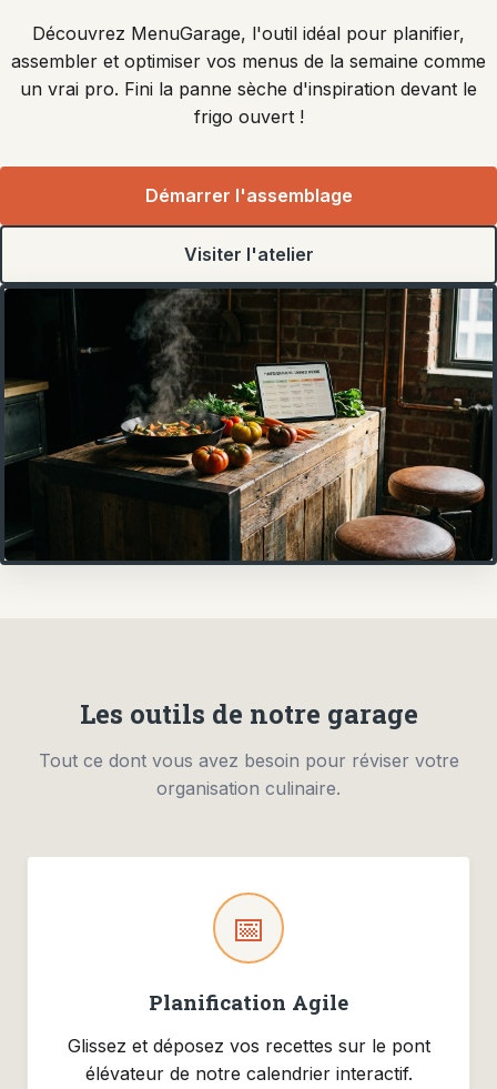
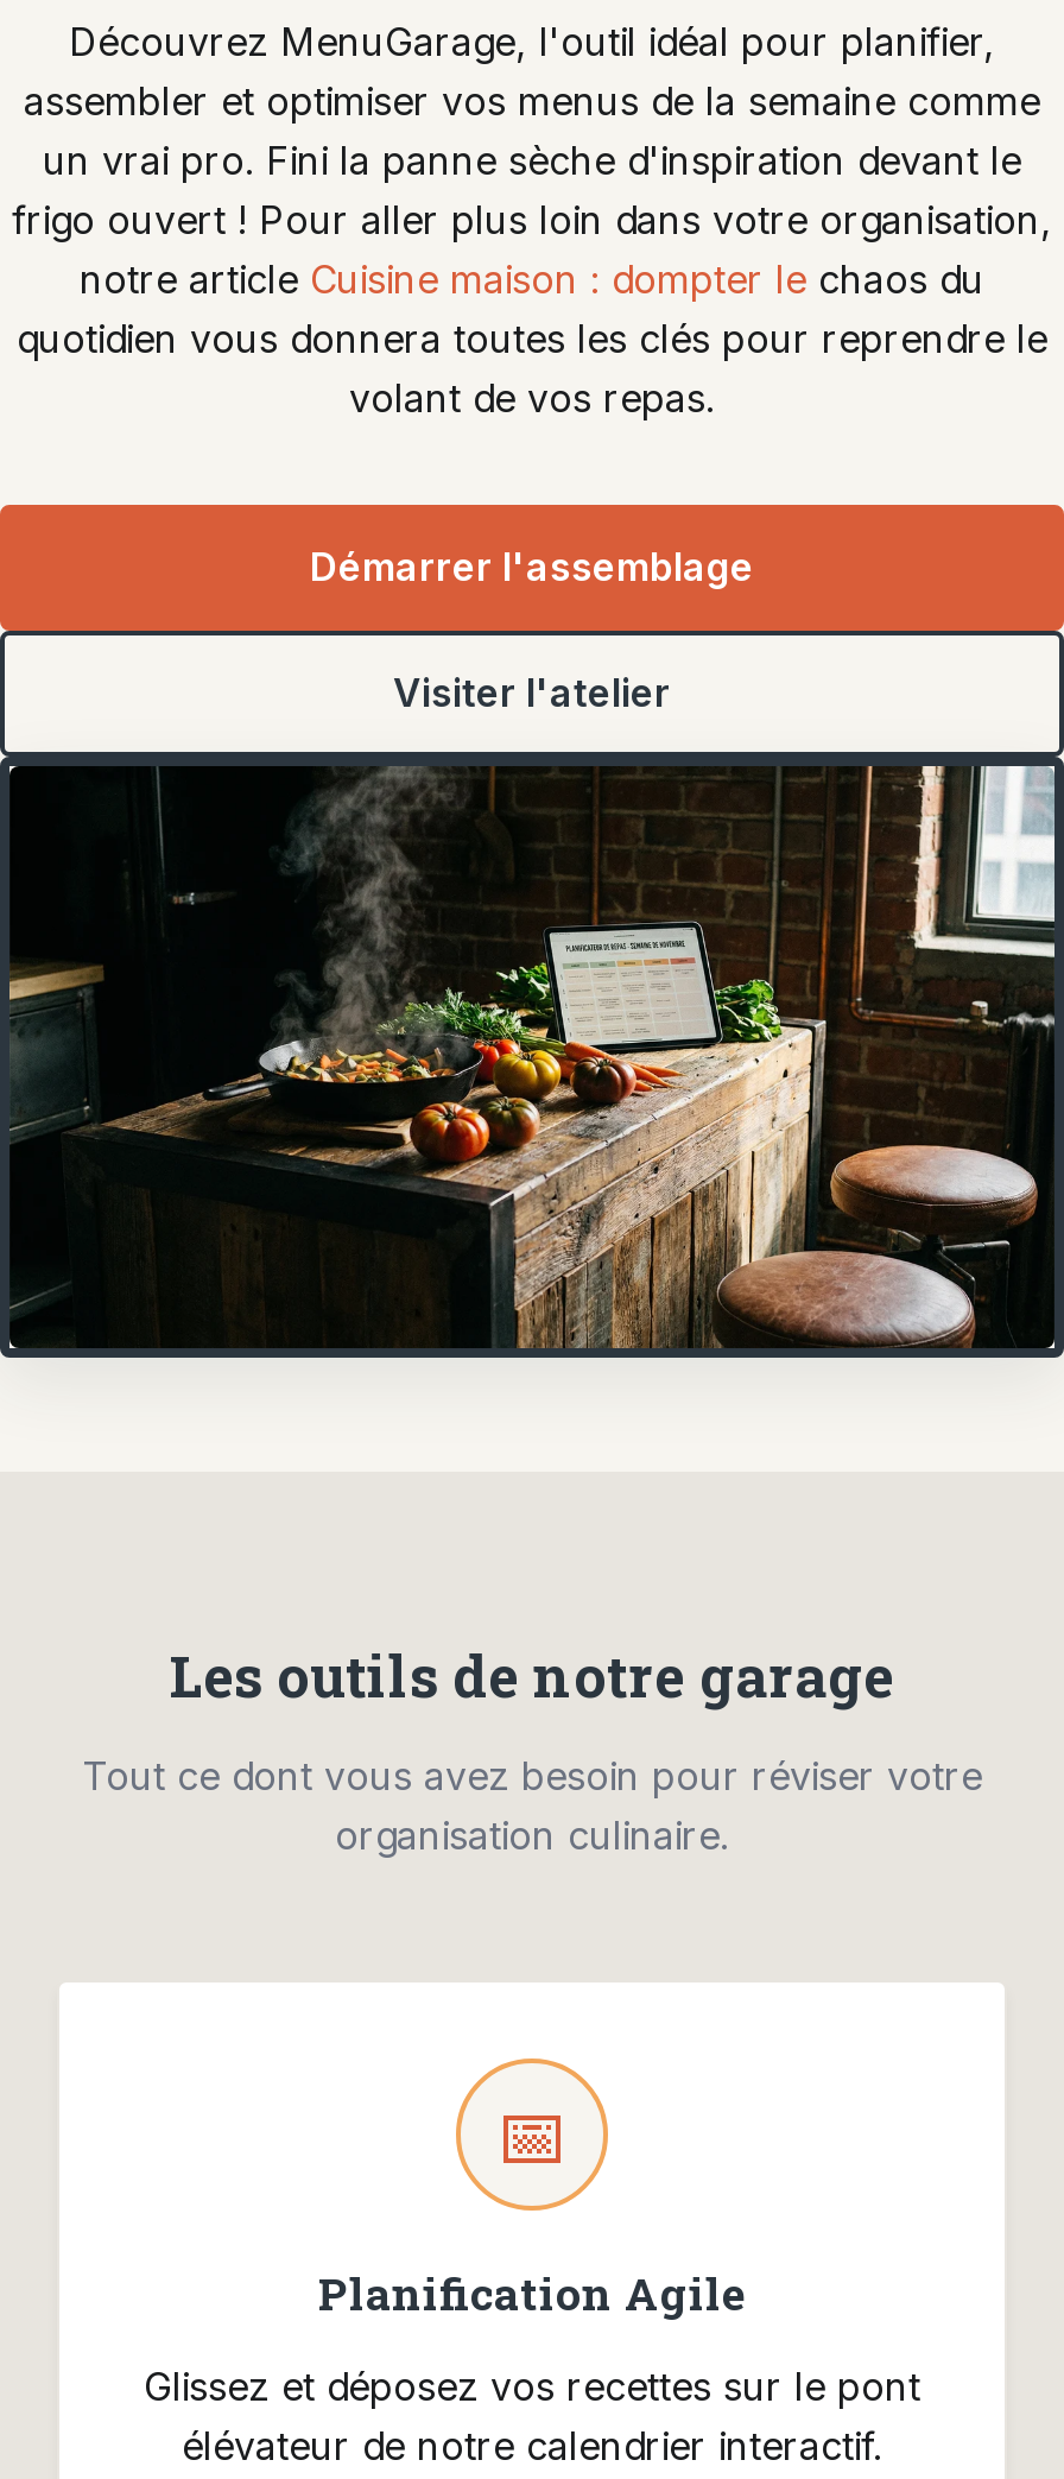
[194,105,303,128] frigo ouvert ! -> [12,196,1052,422] frigo ouvert ! Pour aller plus loin dans votre organisation, | notre article Cuisine maison : dompter le chaos du | quotidien vous donnera toutes les clés pour reprendre le | volant de vos repas.

